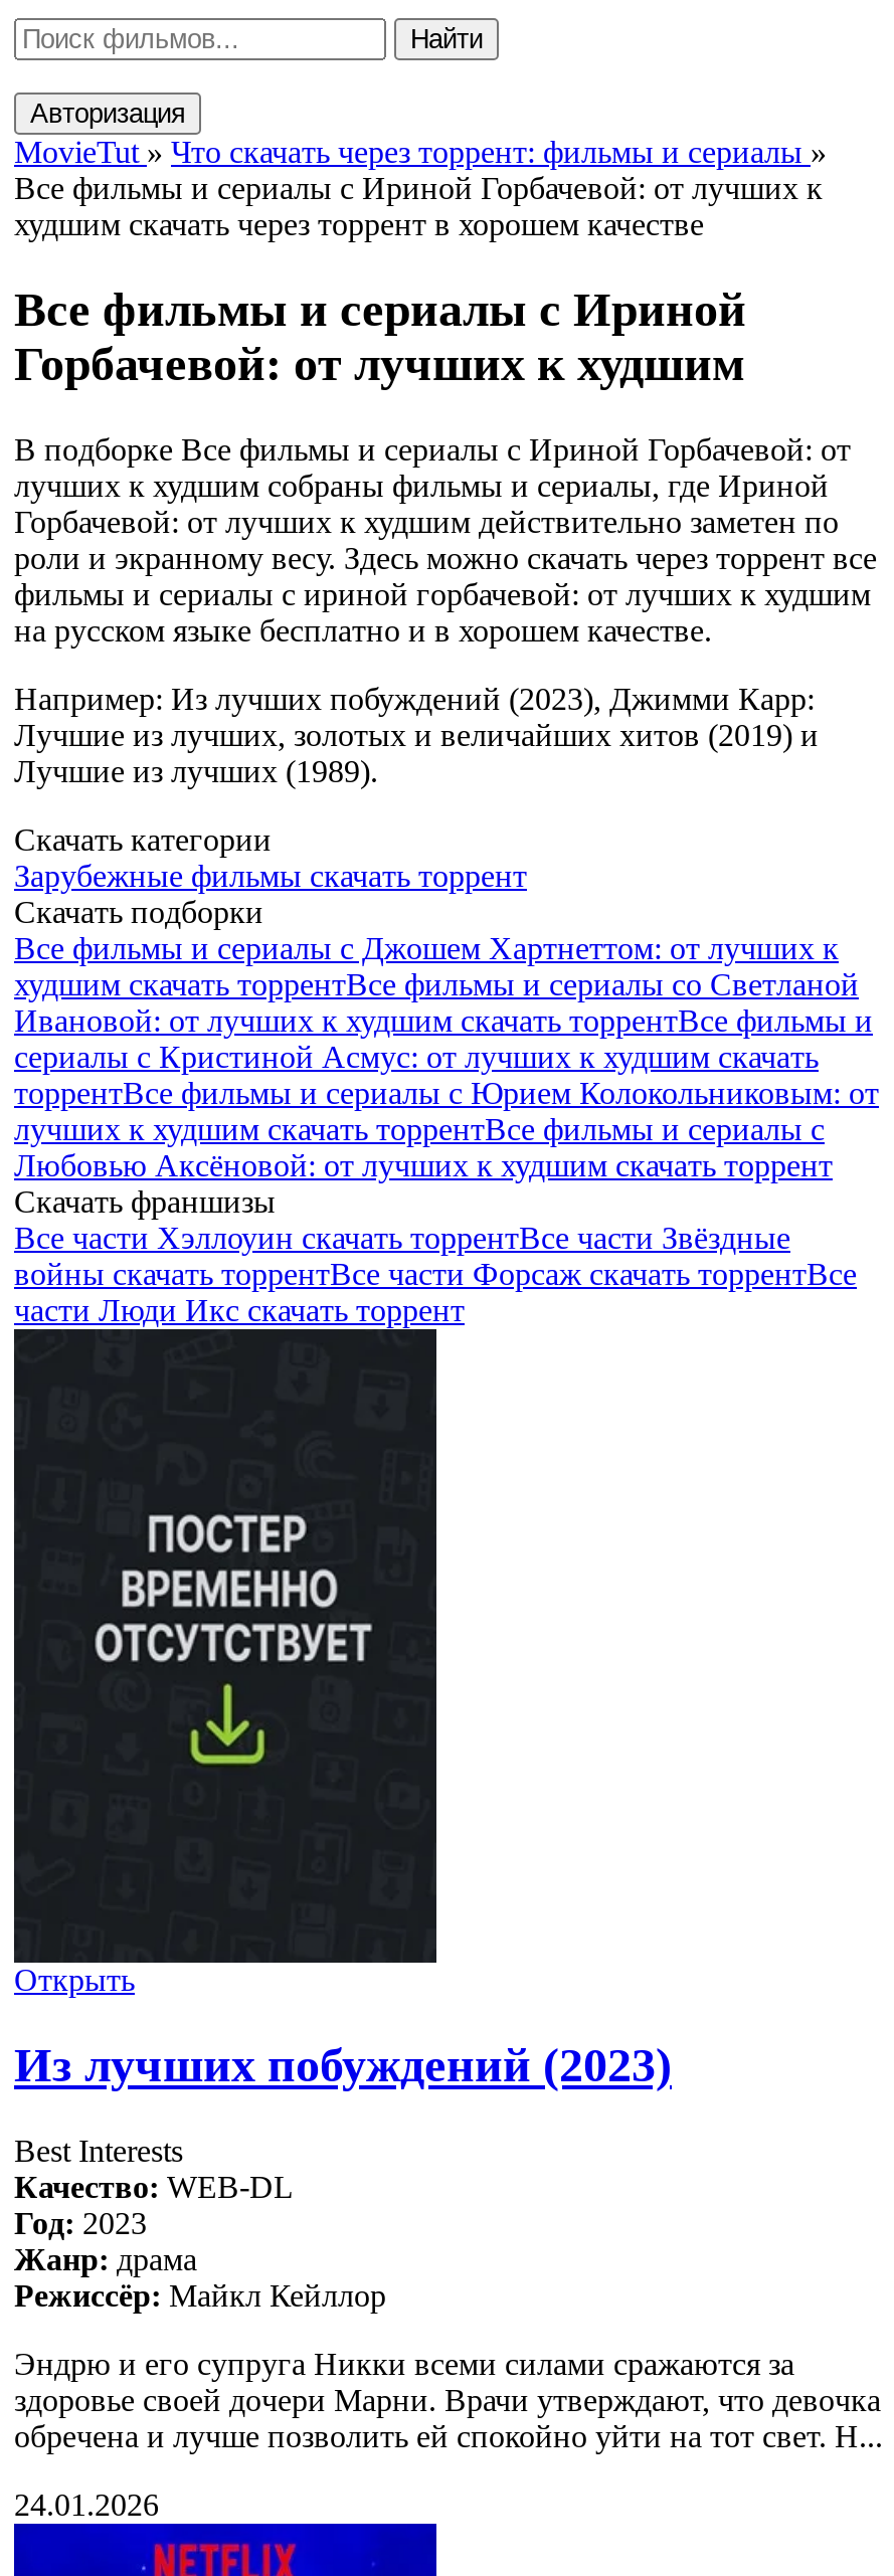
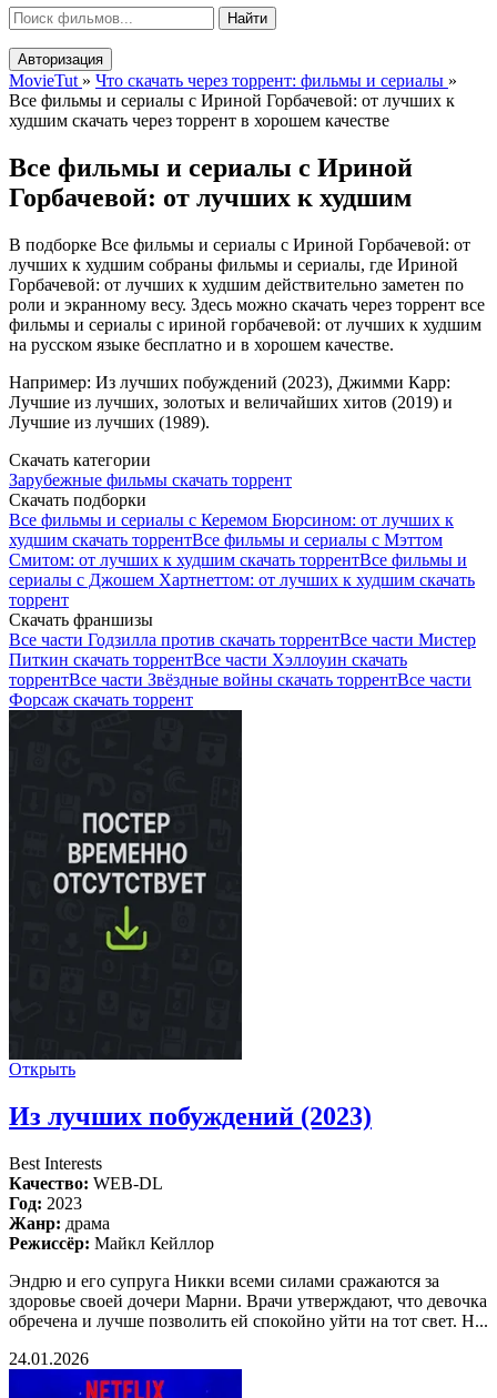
[14,931,879,1182] Все фильмы и сериалы с Джошем Хартнеттом: от лучших к | худшим скачать торрентВсе фильмы и сериалы со Светланой | Ивановой: от лучших к худшим скачать торрентВсе фильмы и | сериалы с Кристиной Асмус: от лучших к худшим скачать | торрентВсе фильмы и сериалы с Юрием Колокольниковым: от | лучших к худшим скачать торрентВсе фильмы и сериалы с | Любовью Аксёновой: от лучших к худшим скачать торрент -> [9,510,475,609] Все фильмы и сериалы с Керемом Бюрсином: от лучших к | худшим скачать торрентВсе фильмы и сериалы с Мэттом | Смитом: от лучших к худшим скачать торрентВсе фильмы и | сериалы с Джошем Хартнеттом: от лучших к худшим скачать | торрент
moved [14,1184,276,1218] -> [9,610,153,629]: Скачать франшизы
[14,1220,857,1327] Все части Хэллоуин скачать торрентВсе части Звёздные | войны скачать торрентВсе части Форсаж скачать торрентВсе | части Люди Икс скачать торрент -> [9,630,476,709] Все части Годзилла против скачать торрентВсе части Мистер | Питкин скачать торрентВсе части Хэллоуин скачать | торрентВсе части Звёздные войны скачать торрентВсе части | Форсаж скачать торрент

